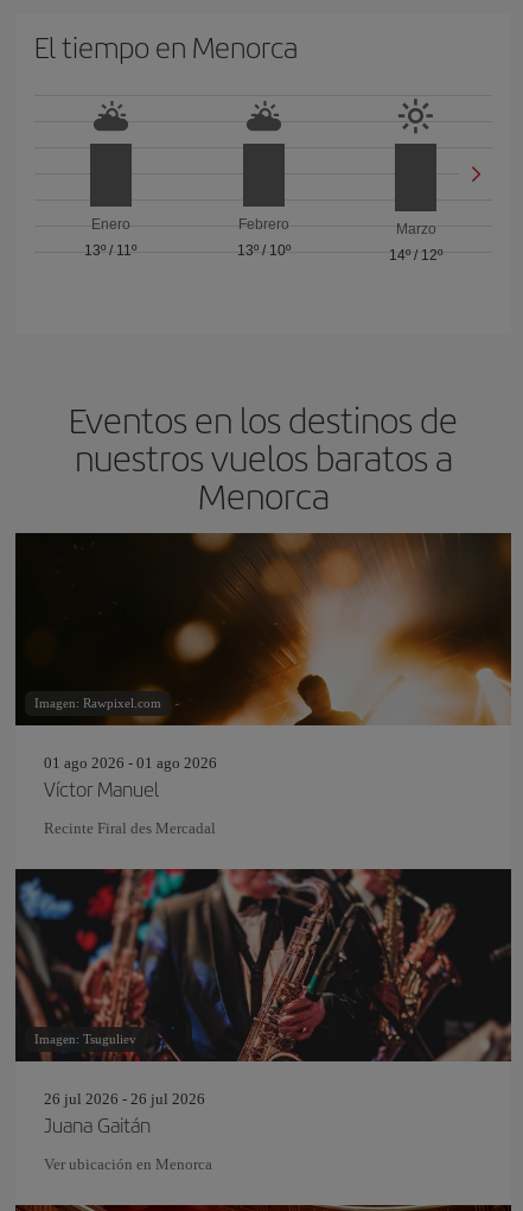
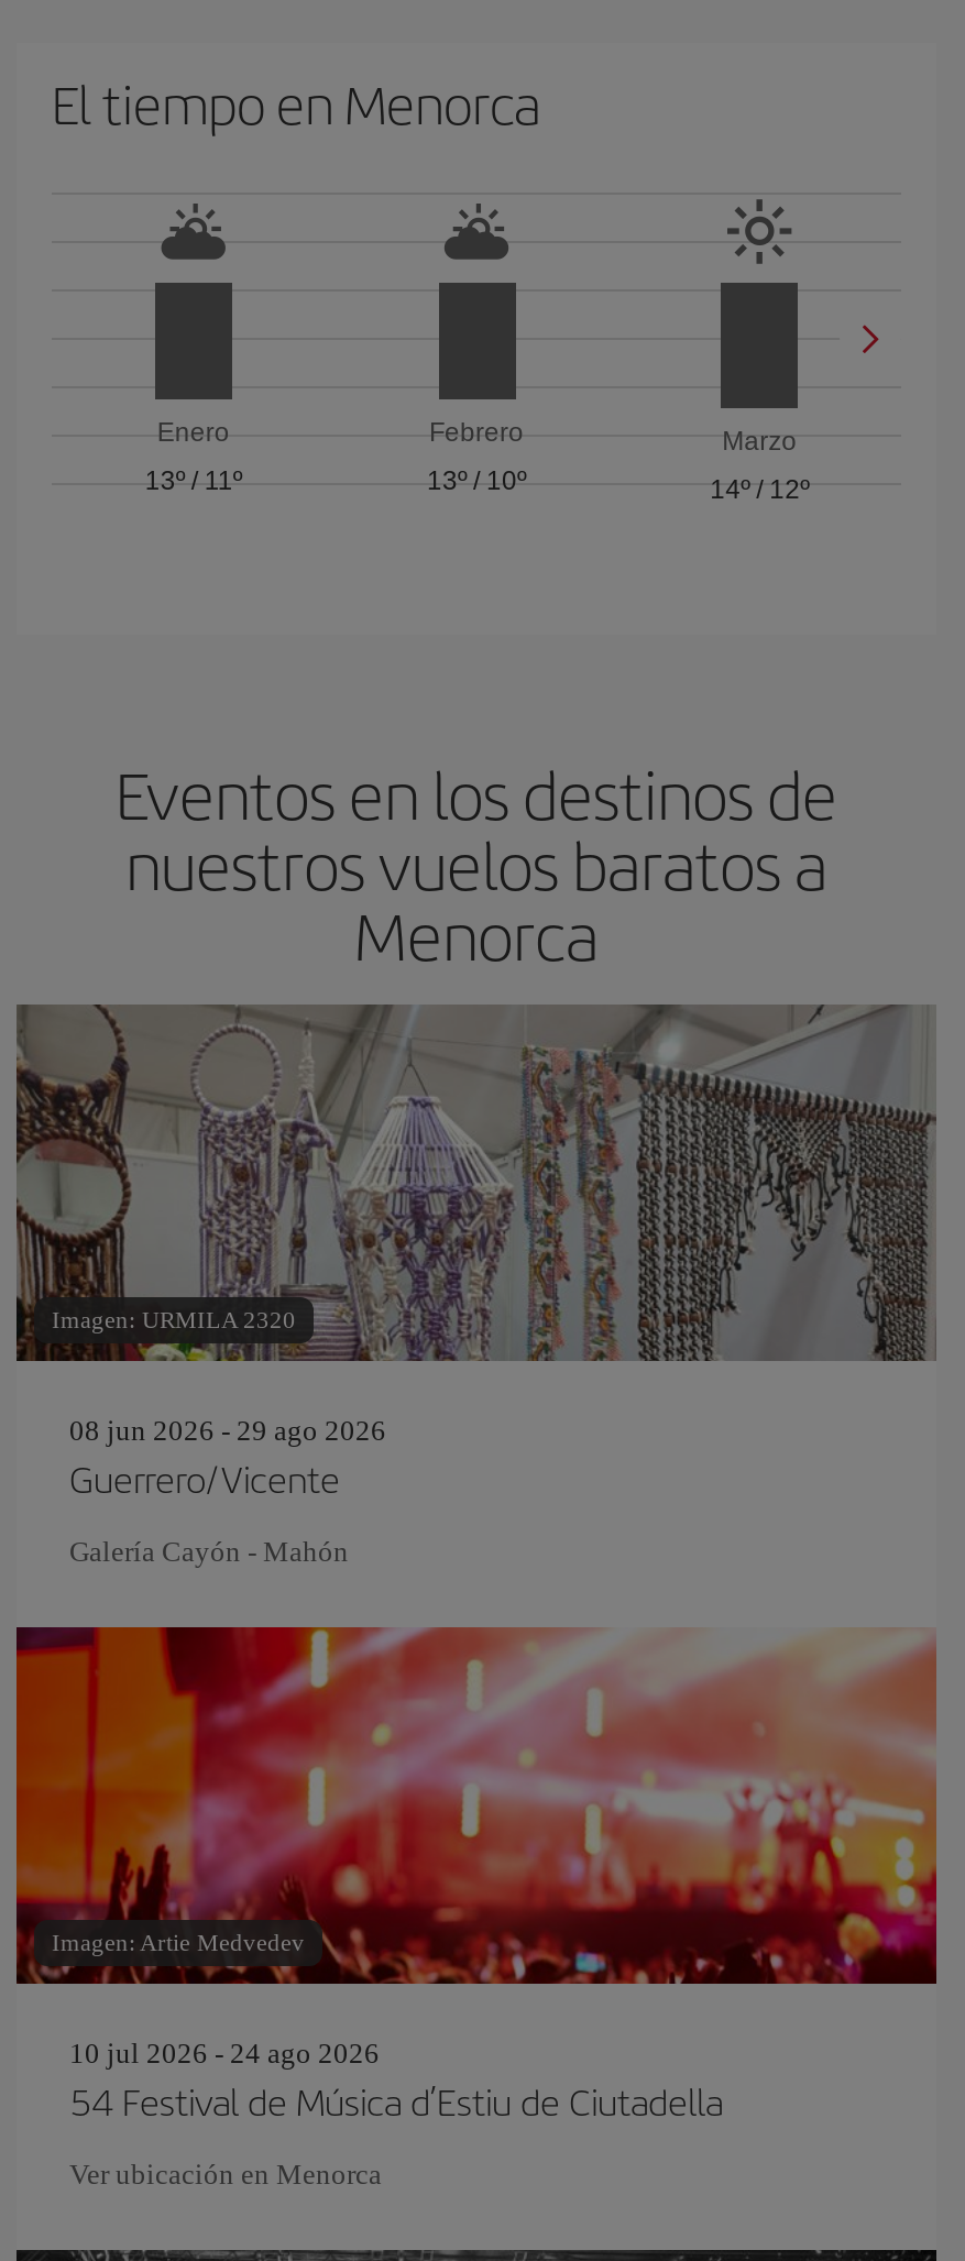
[14,532,512,727] [image] | Imagen: Rawpixel.com -> [14,1005,936,1363] [image] | Imagen: URMILA 2320
[44,754,217,803] 01 ago 2026 - 01 ago 2026 | Víctor Manuel -> [69,1414,386,1504] 08 jun 2026 - 29 ago 2026 | Guerrero/Vicente
[44,819,216,837] Recinte Firal des Mercadal -> [69,1535,349,1568] Galería Cayón - Mahón
[14,868,512,1063] [image] | Imagen: Tsuguliev -> [14,1625,939,1986] [image] | Imagen: Artie Medvedev
[44,1090,205,1139] 26 jul 2026 - 26 jul 2026 | Juana Gaitán -> [69,2037,723,2127] 10 jul 2026 - 24 ago 2026 | 54 Festival de Música d’Estiu de Ciutadella

